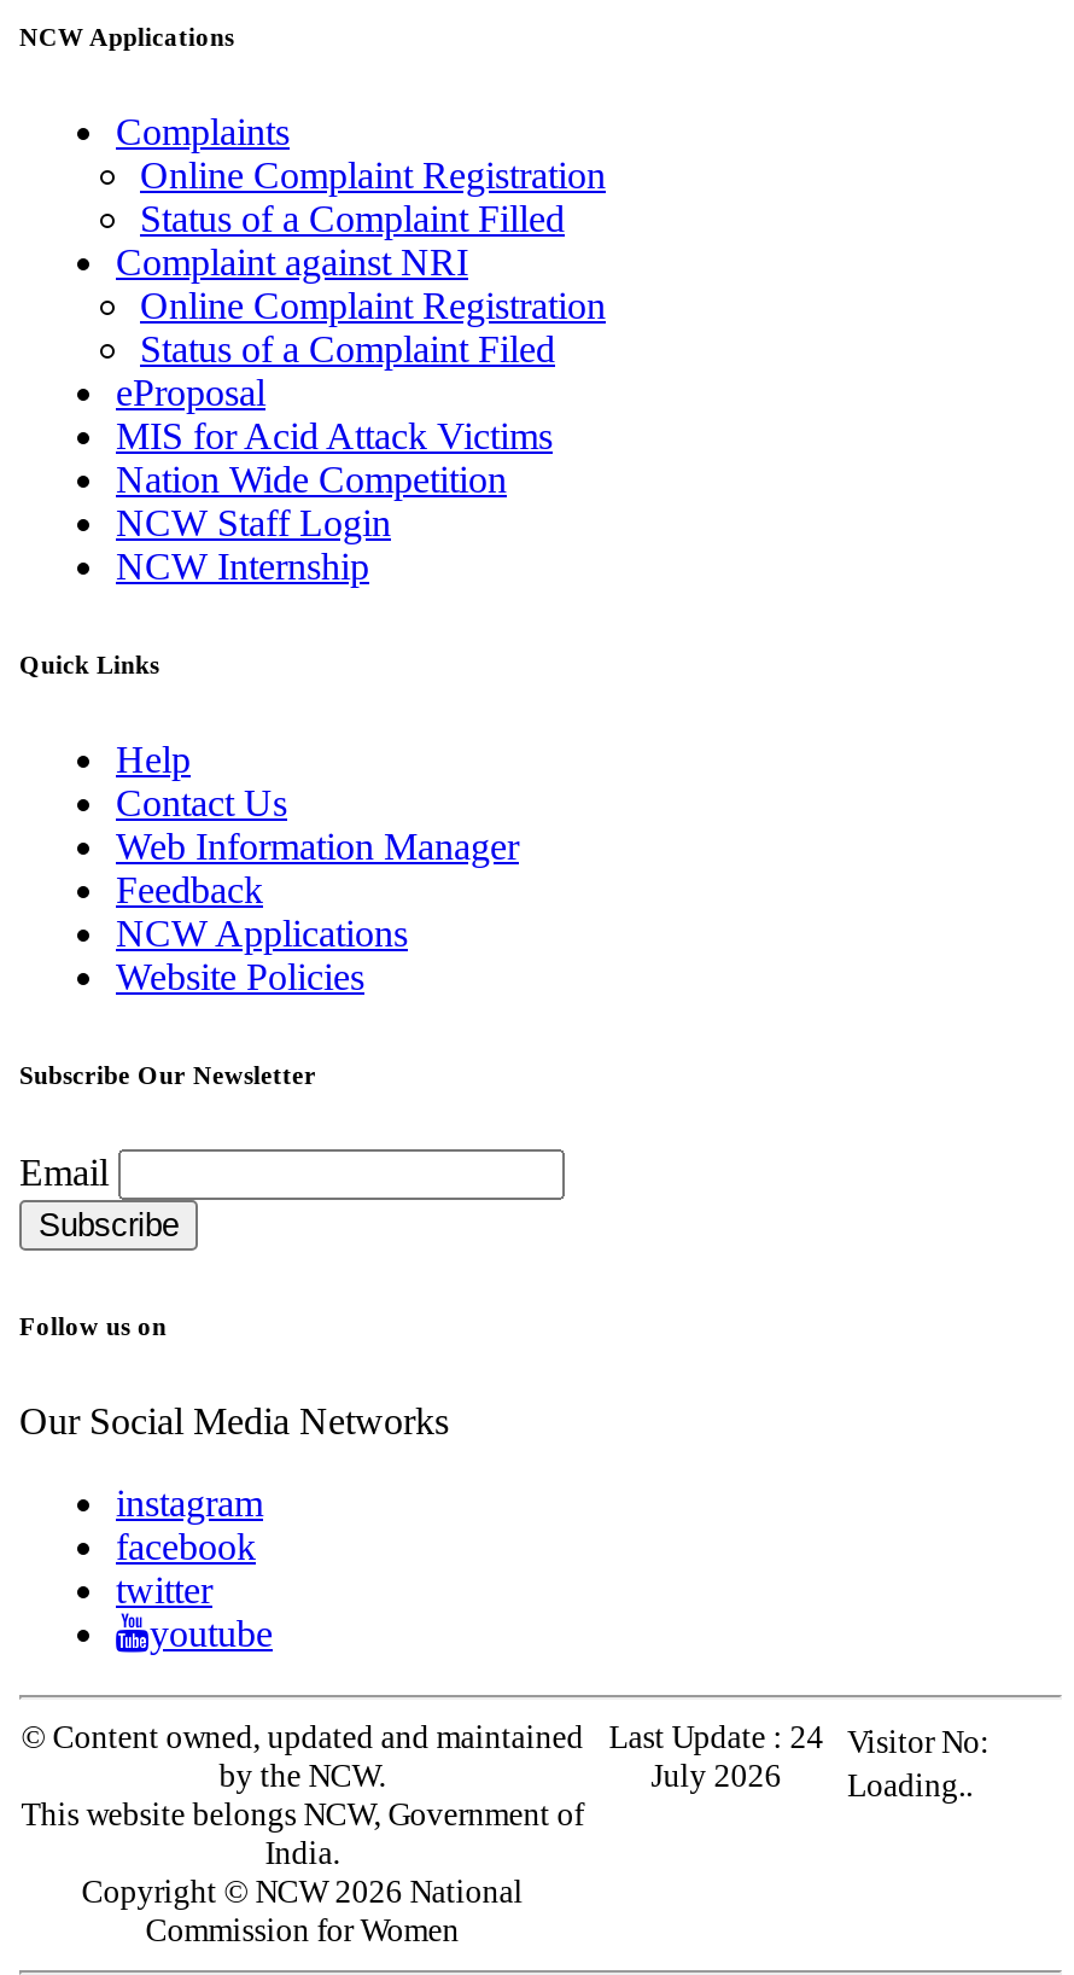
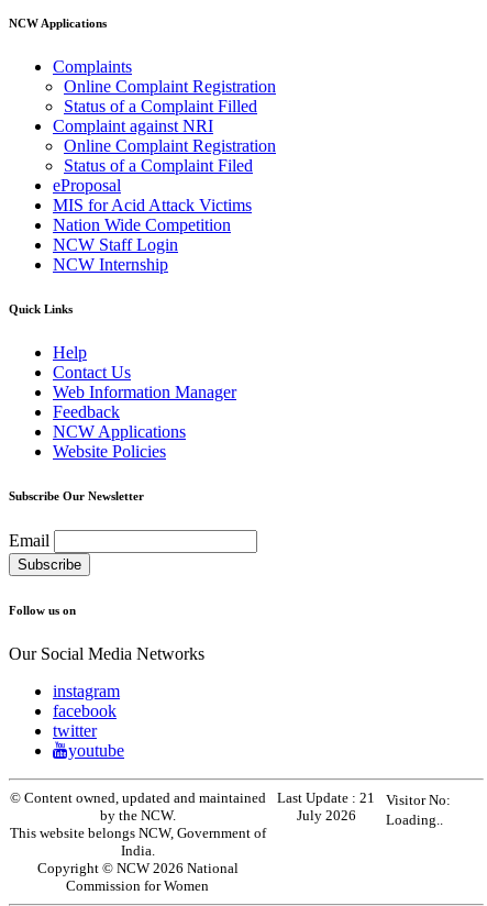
[21,1720,1004,1761] © Content owned, updated and maintained Last Update : 24 Visitor No: -> [10,790,457,808] © Content owned, updated and maintained Last Update : 21 Visitor No:

